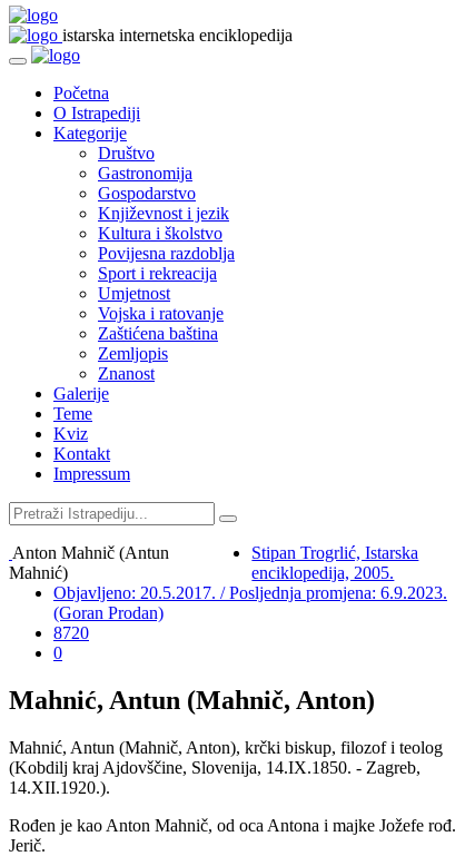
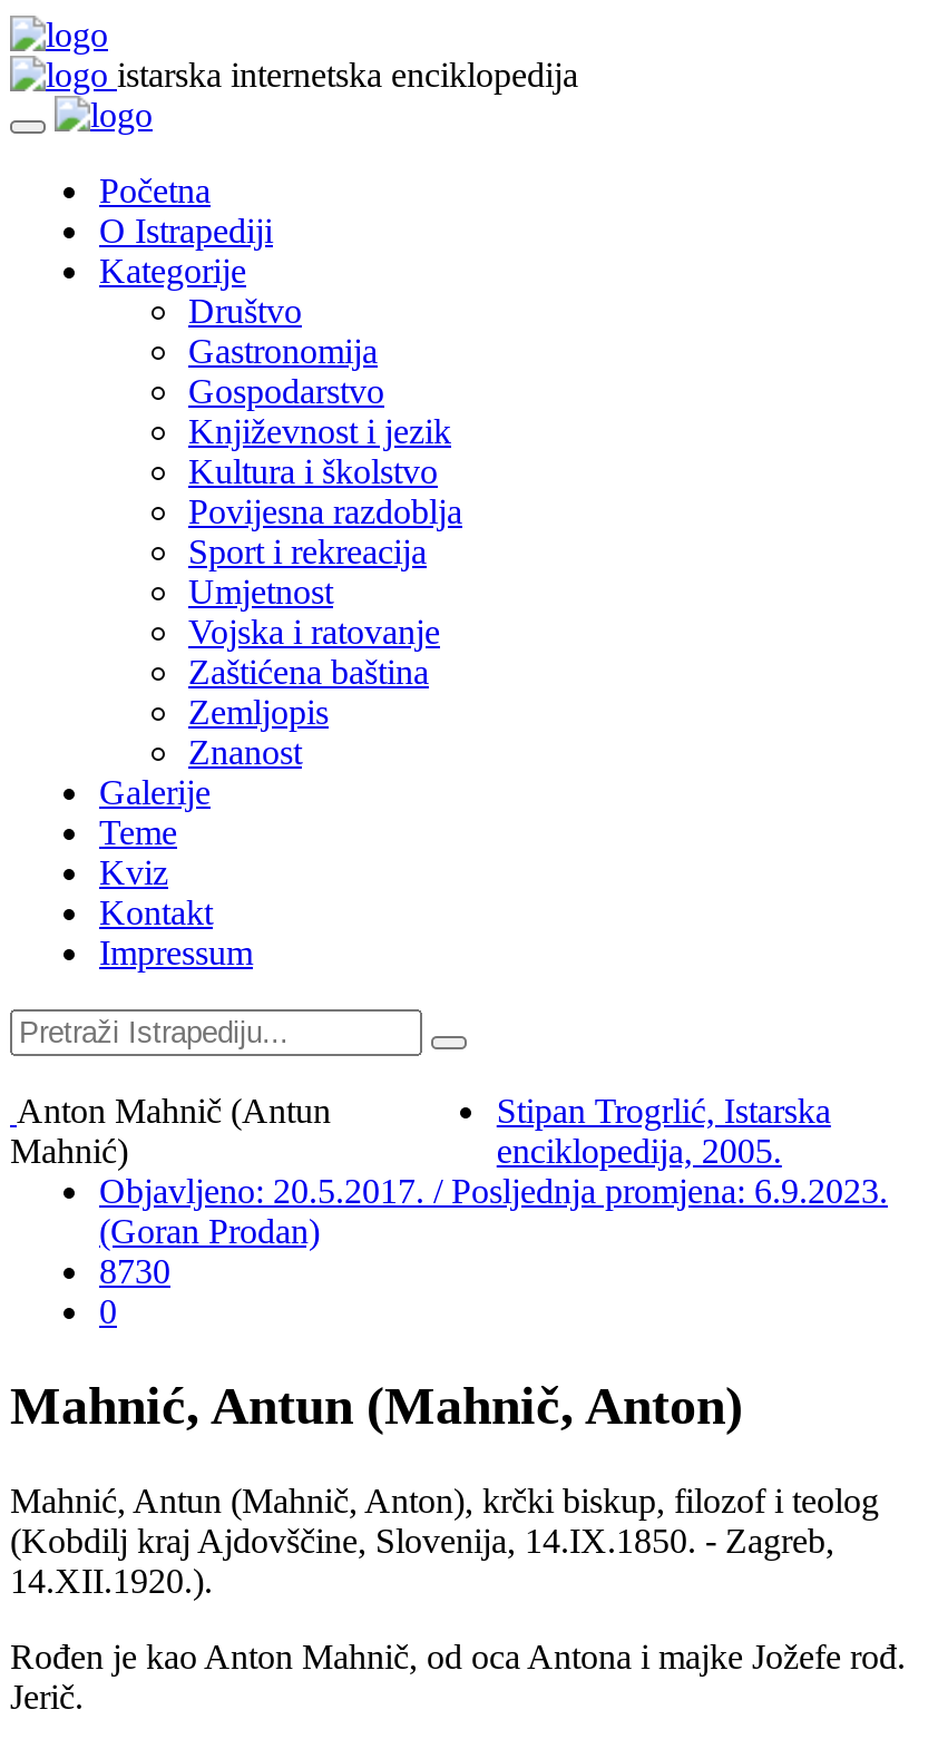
[53,623,89,642] 8720 -> [99,1252,170,1290] 8730

